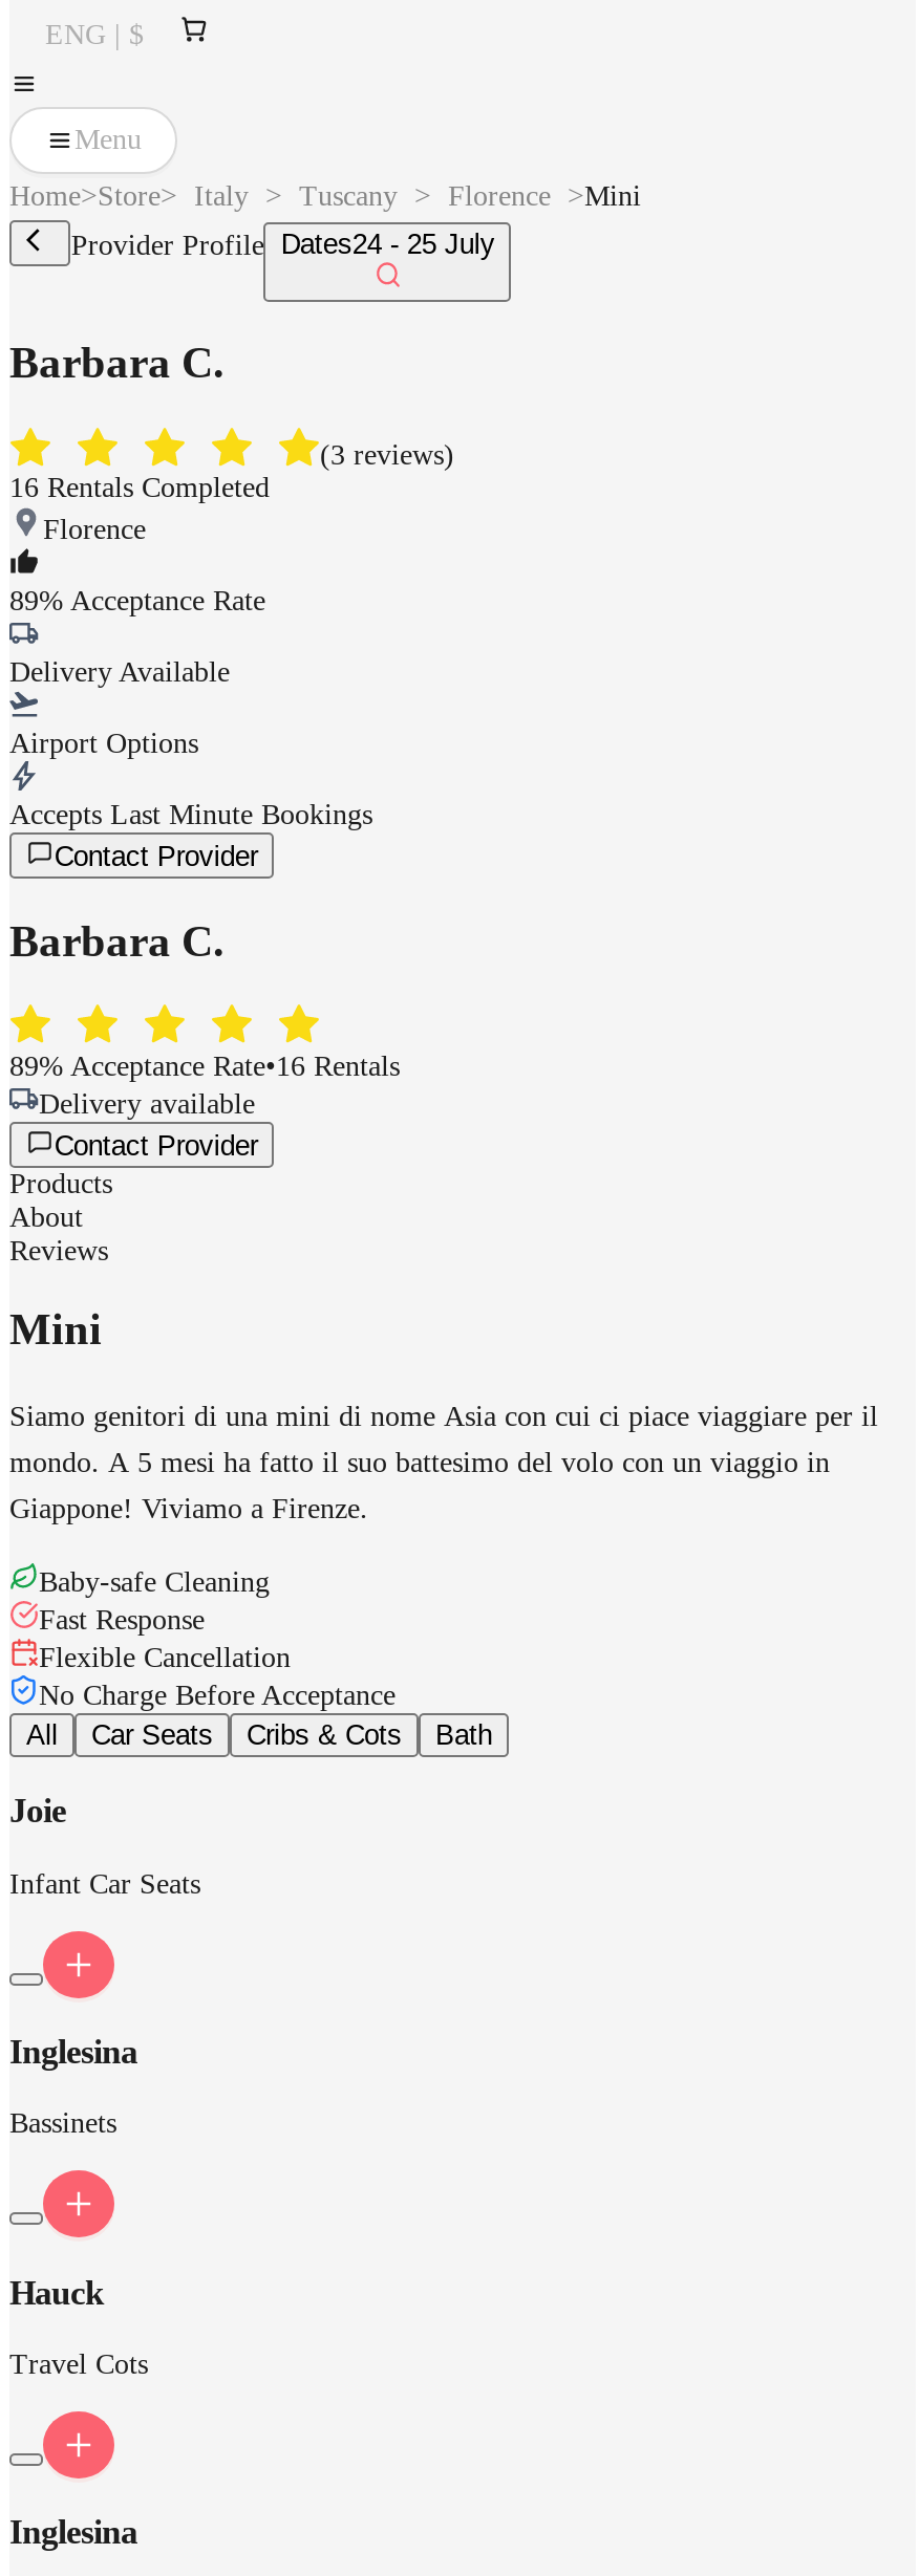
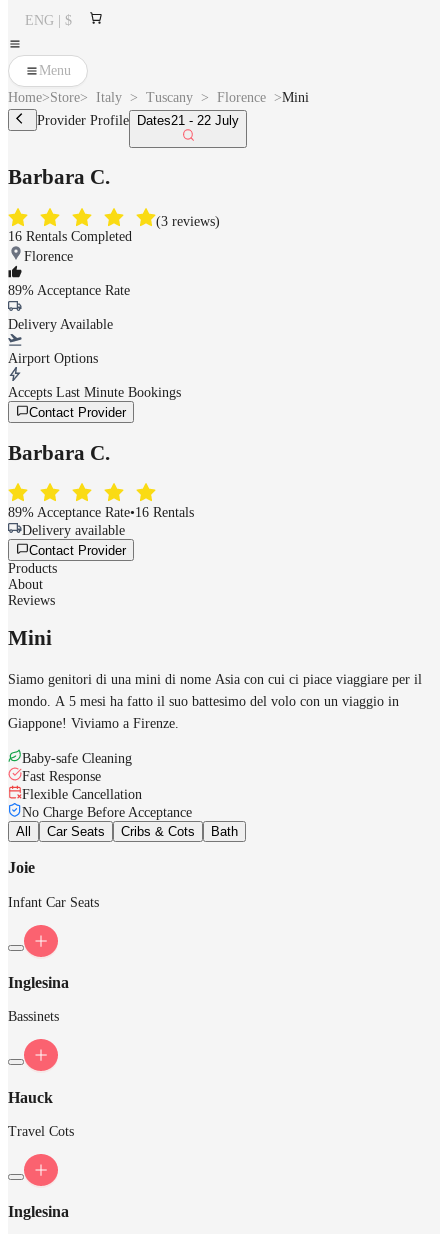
[71,229,495,261] Provider Profile Dates24 - 25 July -> [37,113,239,128] Provider Profile Dates21 - 22 July

